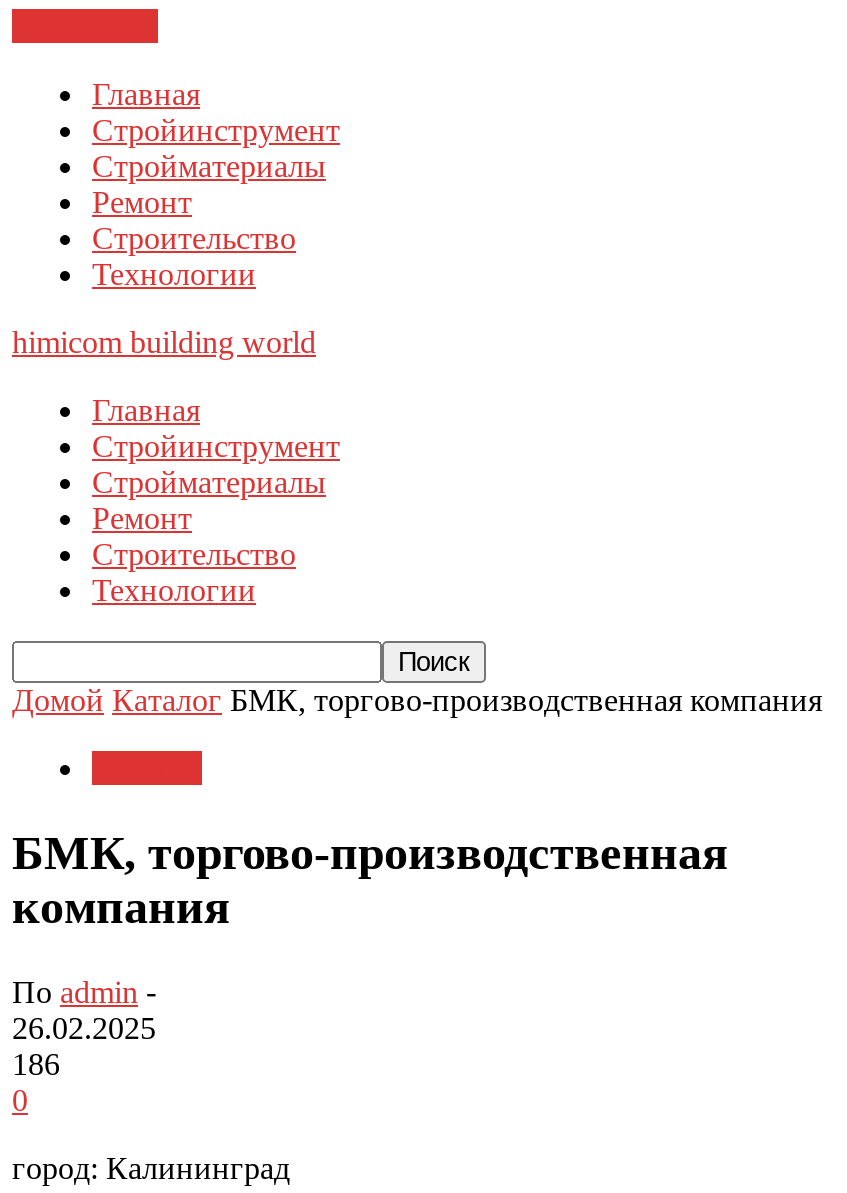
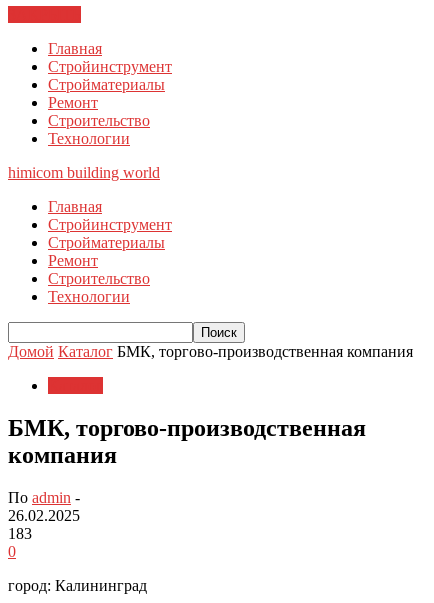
[12,1047,60,1081] 186 -> [8,525,32,542] 183

